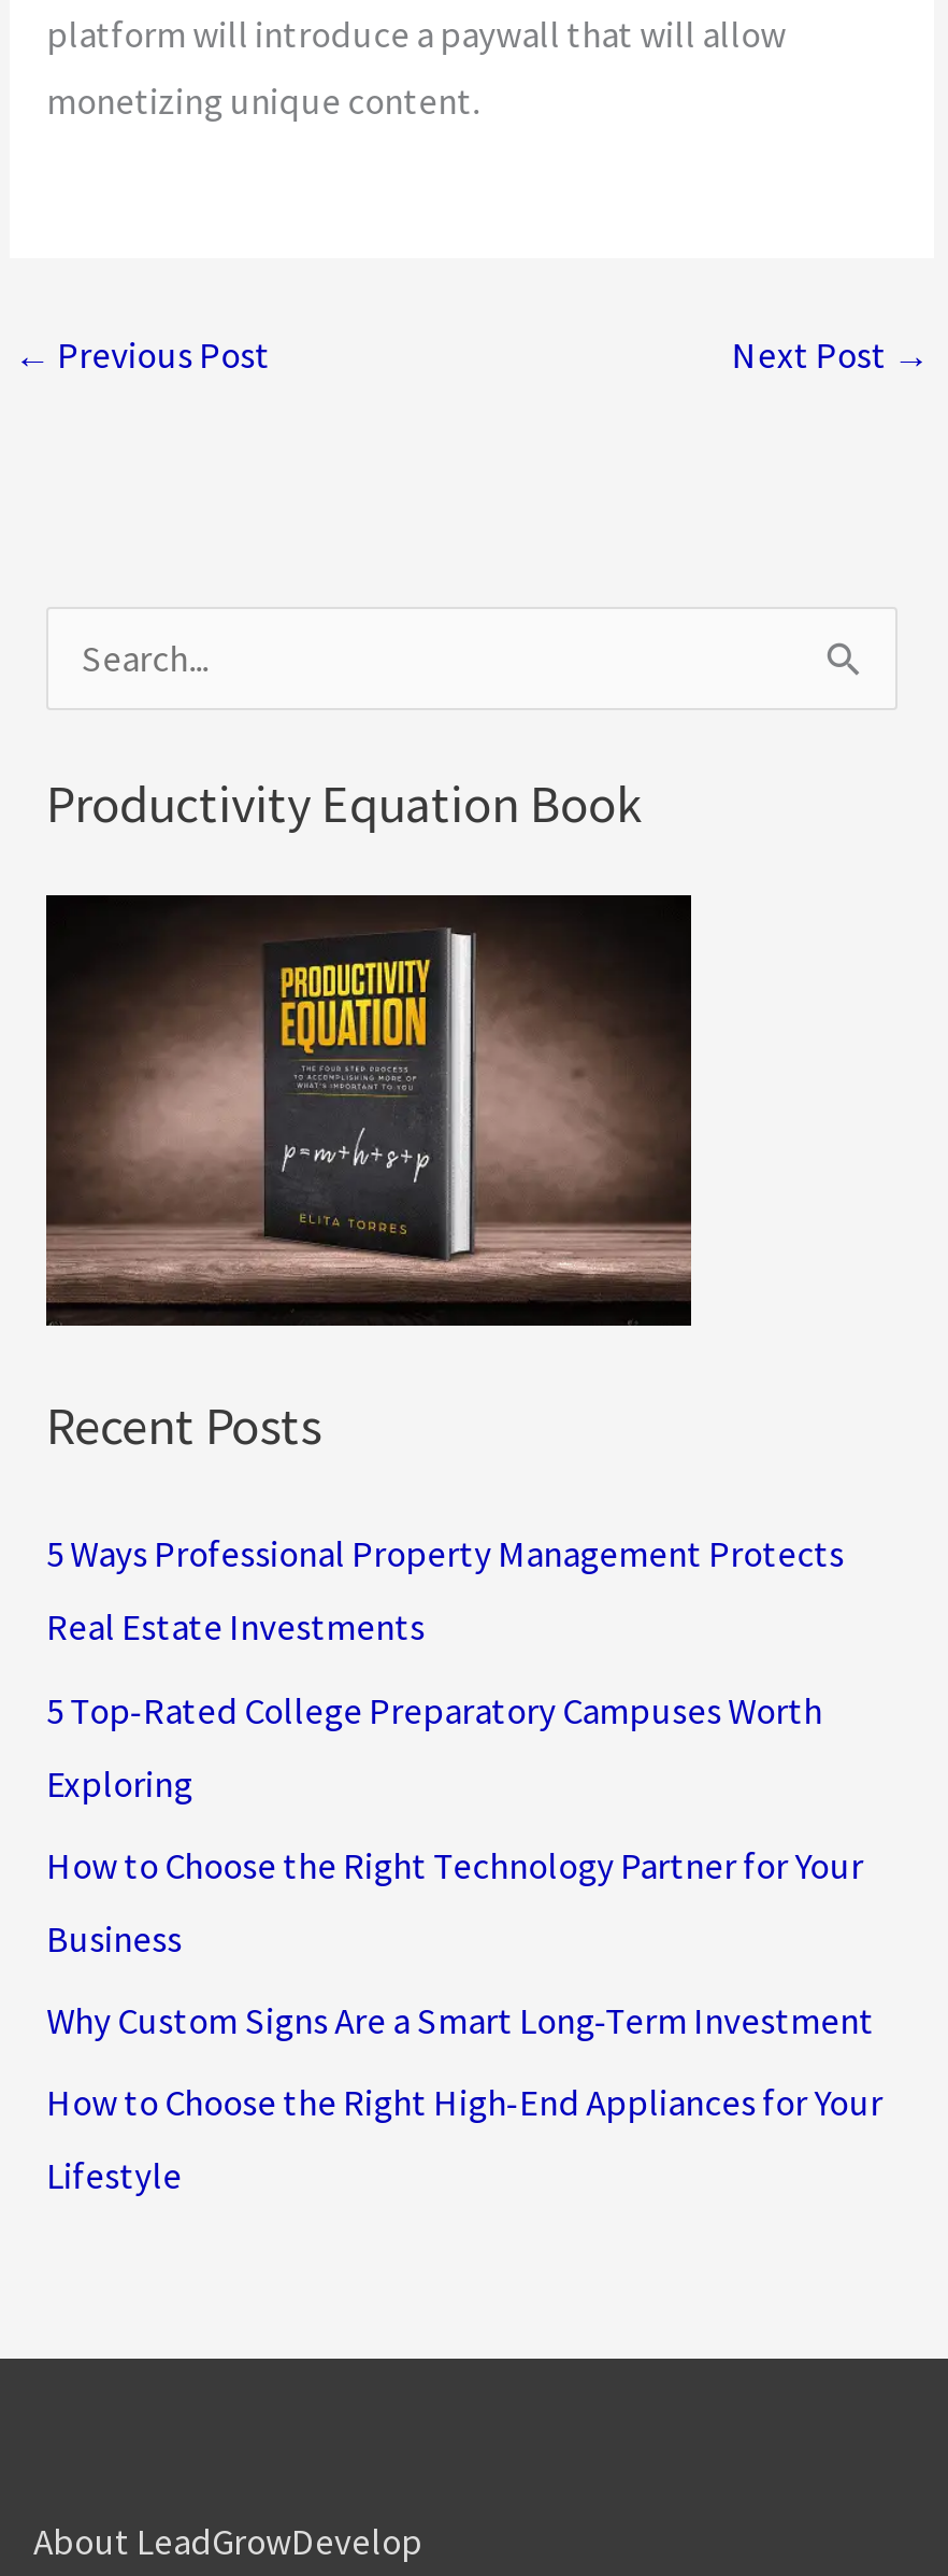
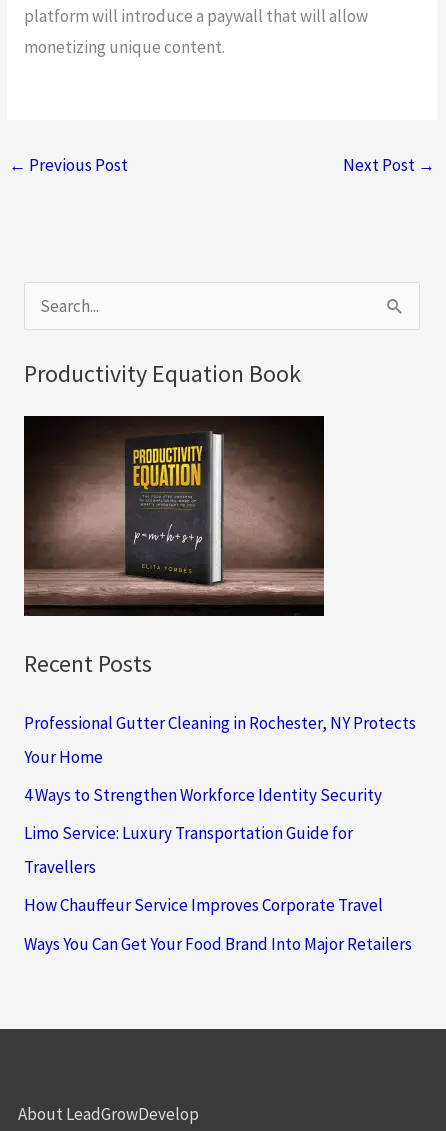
[47,1531,883,2200] 5 Ways Professional Property Management Protects | Real Estate Investments | 5 Top-Rated College Preparatory Campuses Worth | Exploring | How to Choose the Right Technology Partner for Your | Business | Why Custom Signs Are a Smart Long-Term Investment | How to Choose the Right High-End Appliances for Your | Lifestyle -> [24,711,416,954] Professional Gutter Cleaning in Rochester, NY Protects | Your Home | 4 Ways to Strengthen Workforce Identity Security | Limo Service: Luxury Transportation Guide for | Travellers | How Chauffeur Service Improves Corporate Travel | Ways You Can Get Your Food Brand Into Major Retailers

